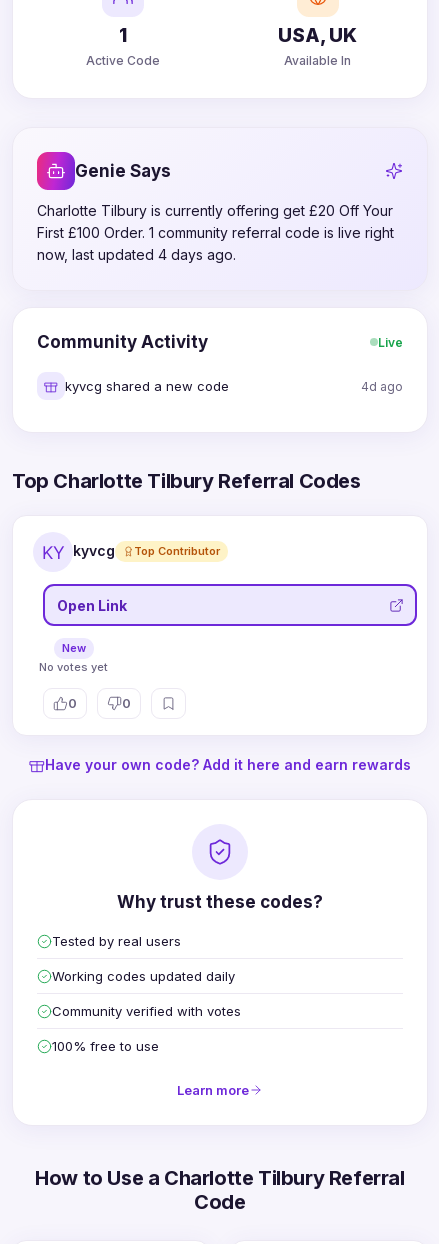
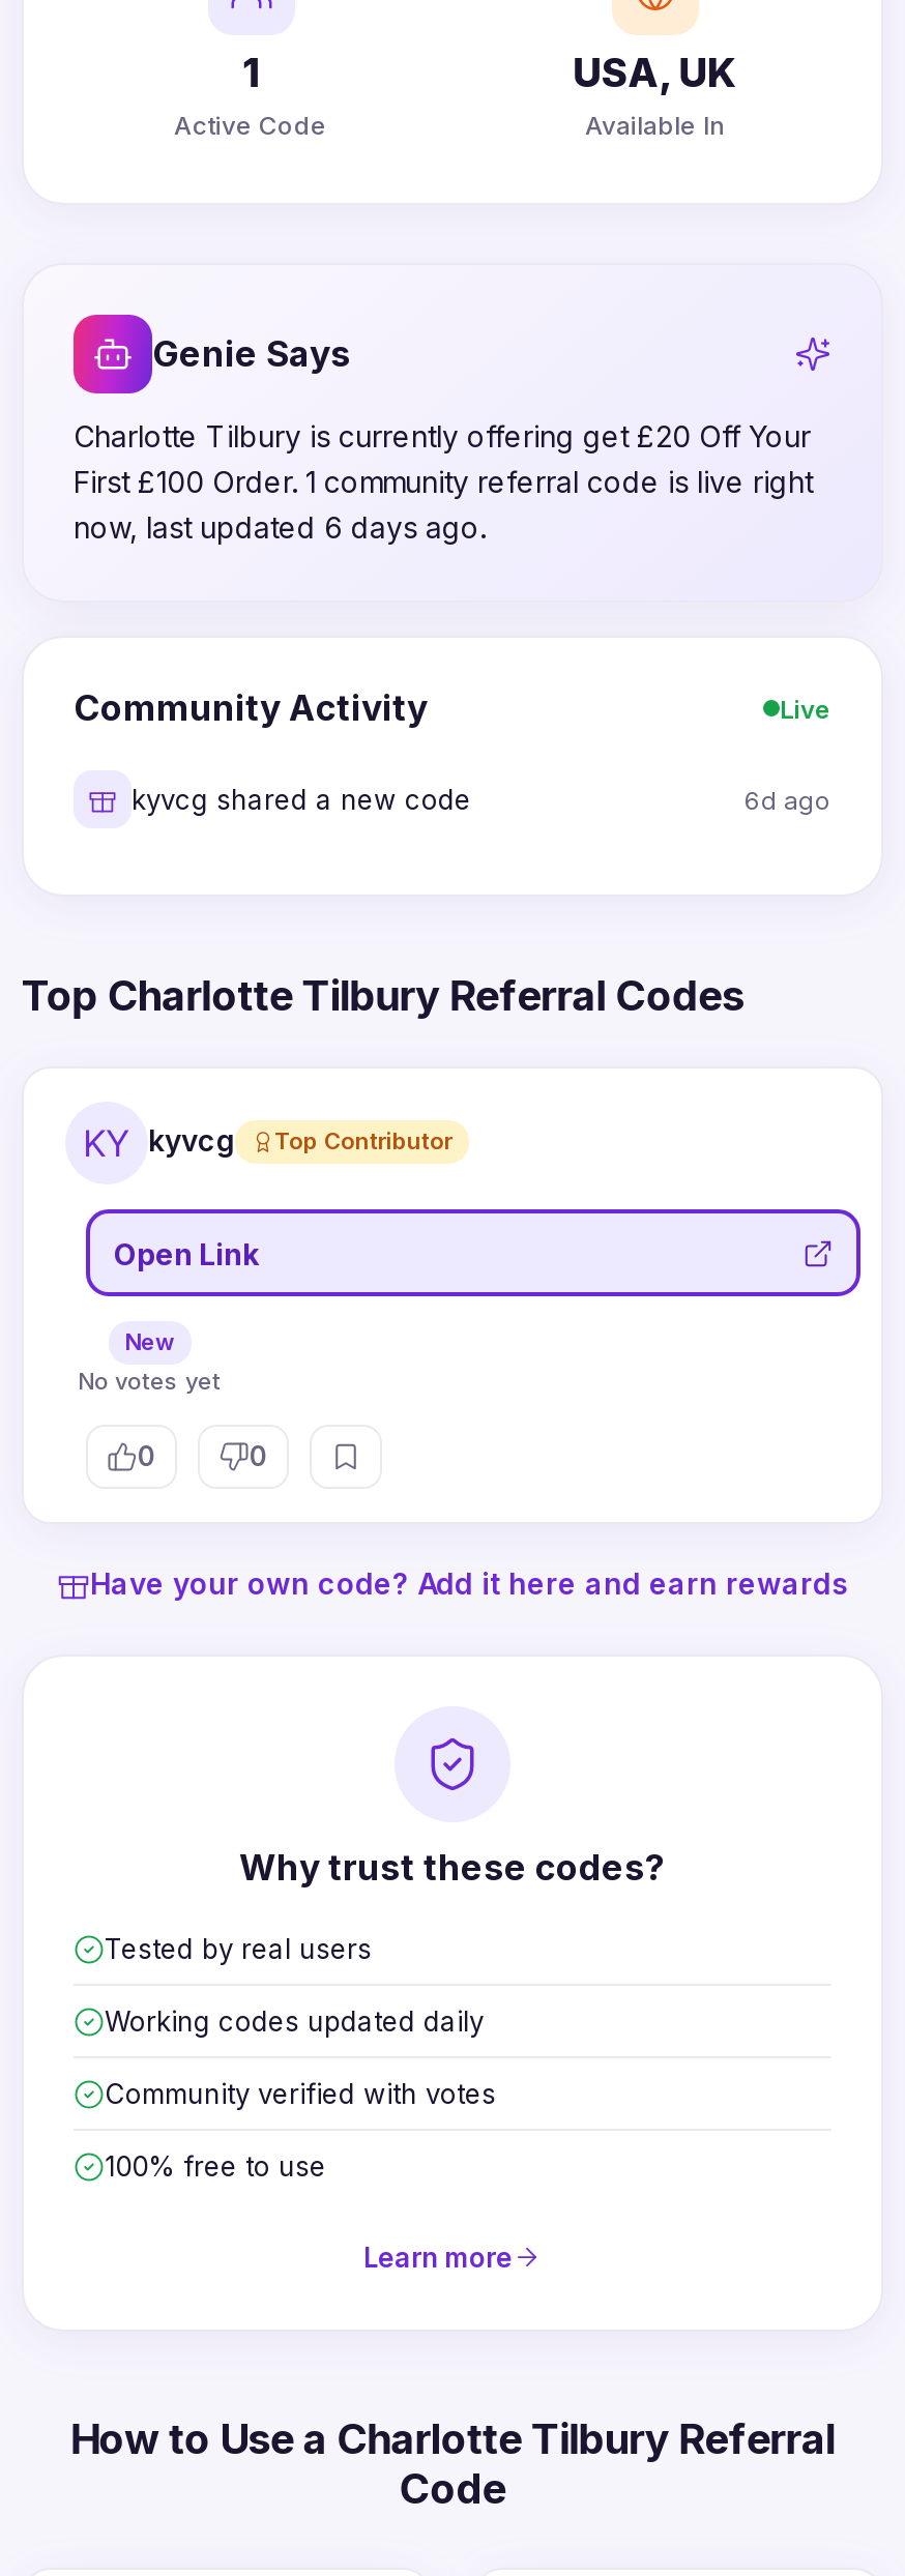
[37,246,236,263] now, last updated 4 days ago. -> [74,509,486,545] now, last updated 6 days ago.
[361,378,403,393] 4d ago -> [745,784,831,815] 6d ago

